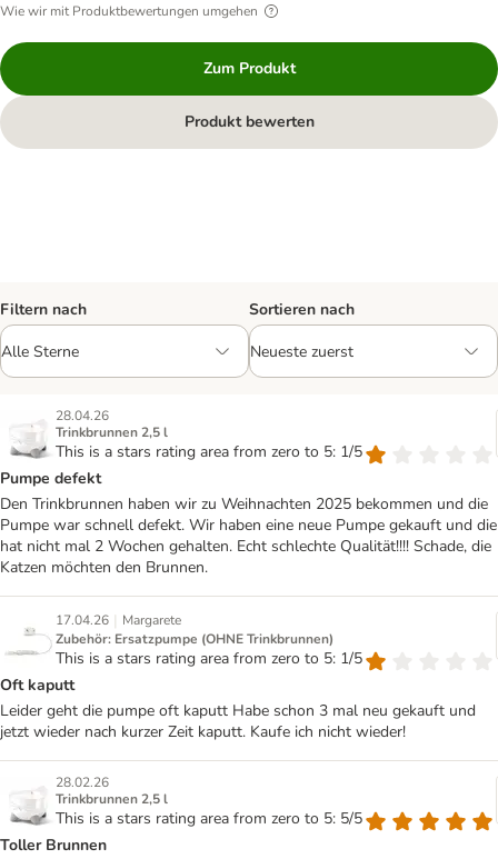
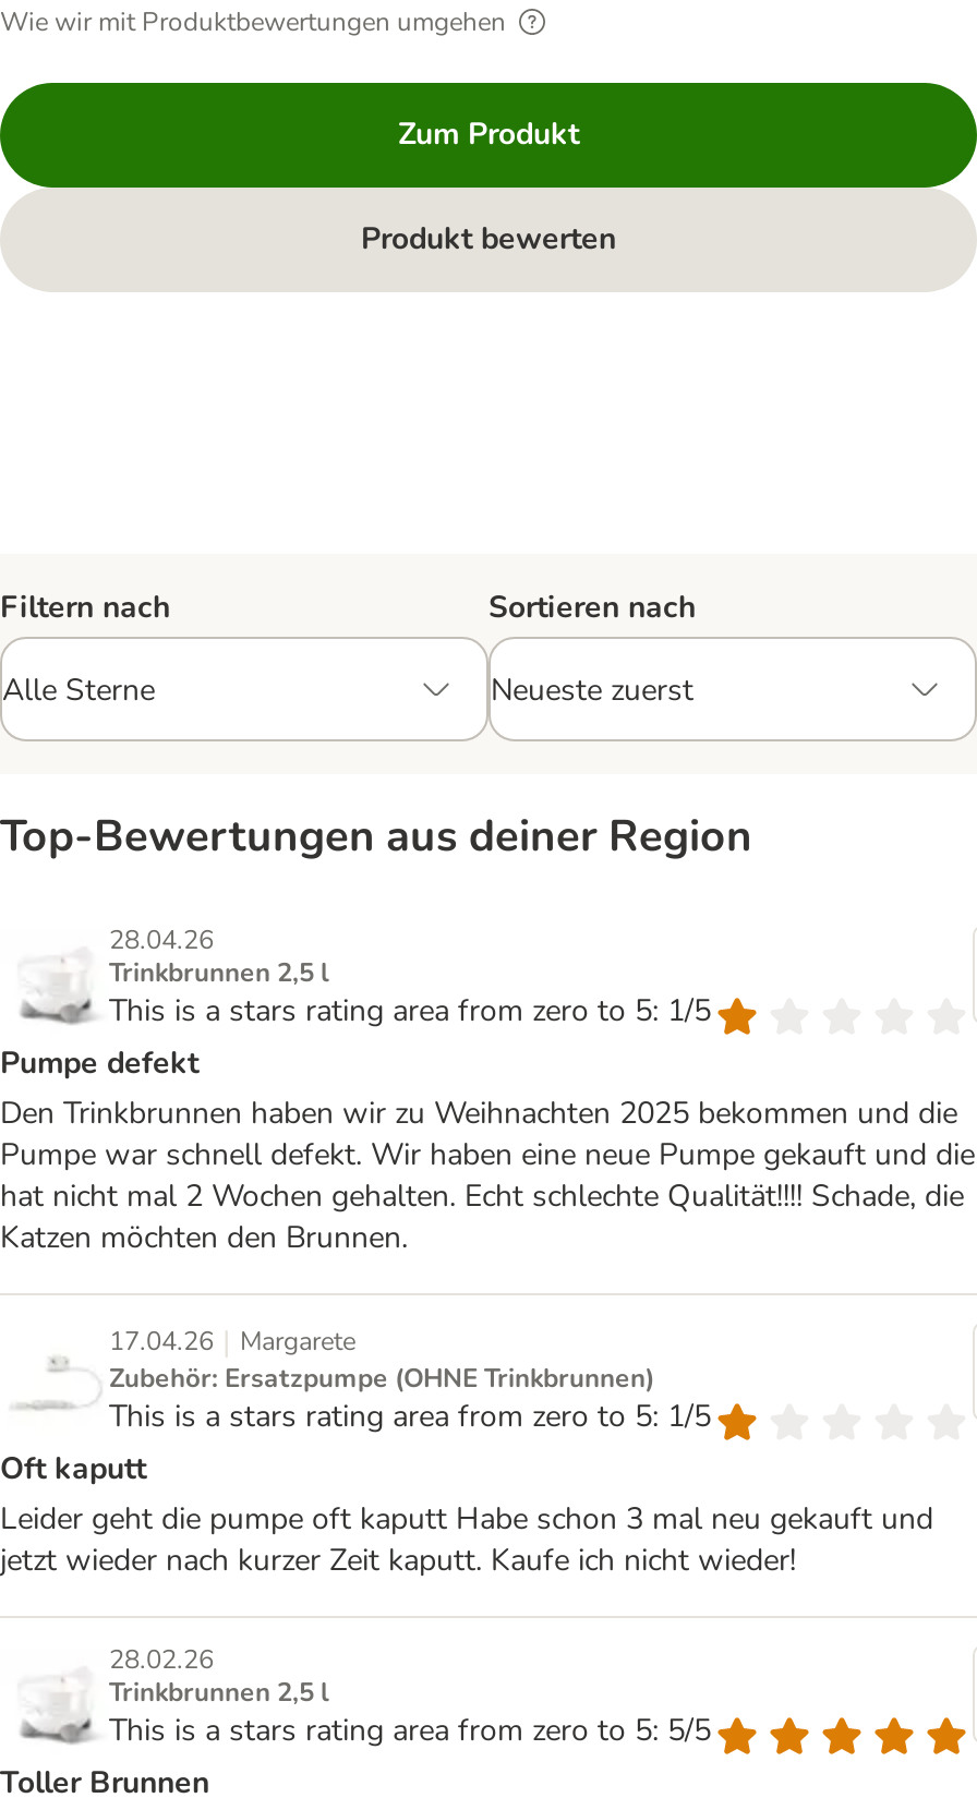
none -> [0,806,752,865] Top‑Bewertungen aus deiner Region

